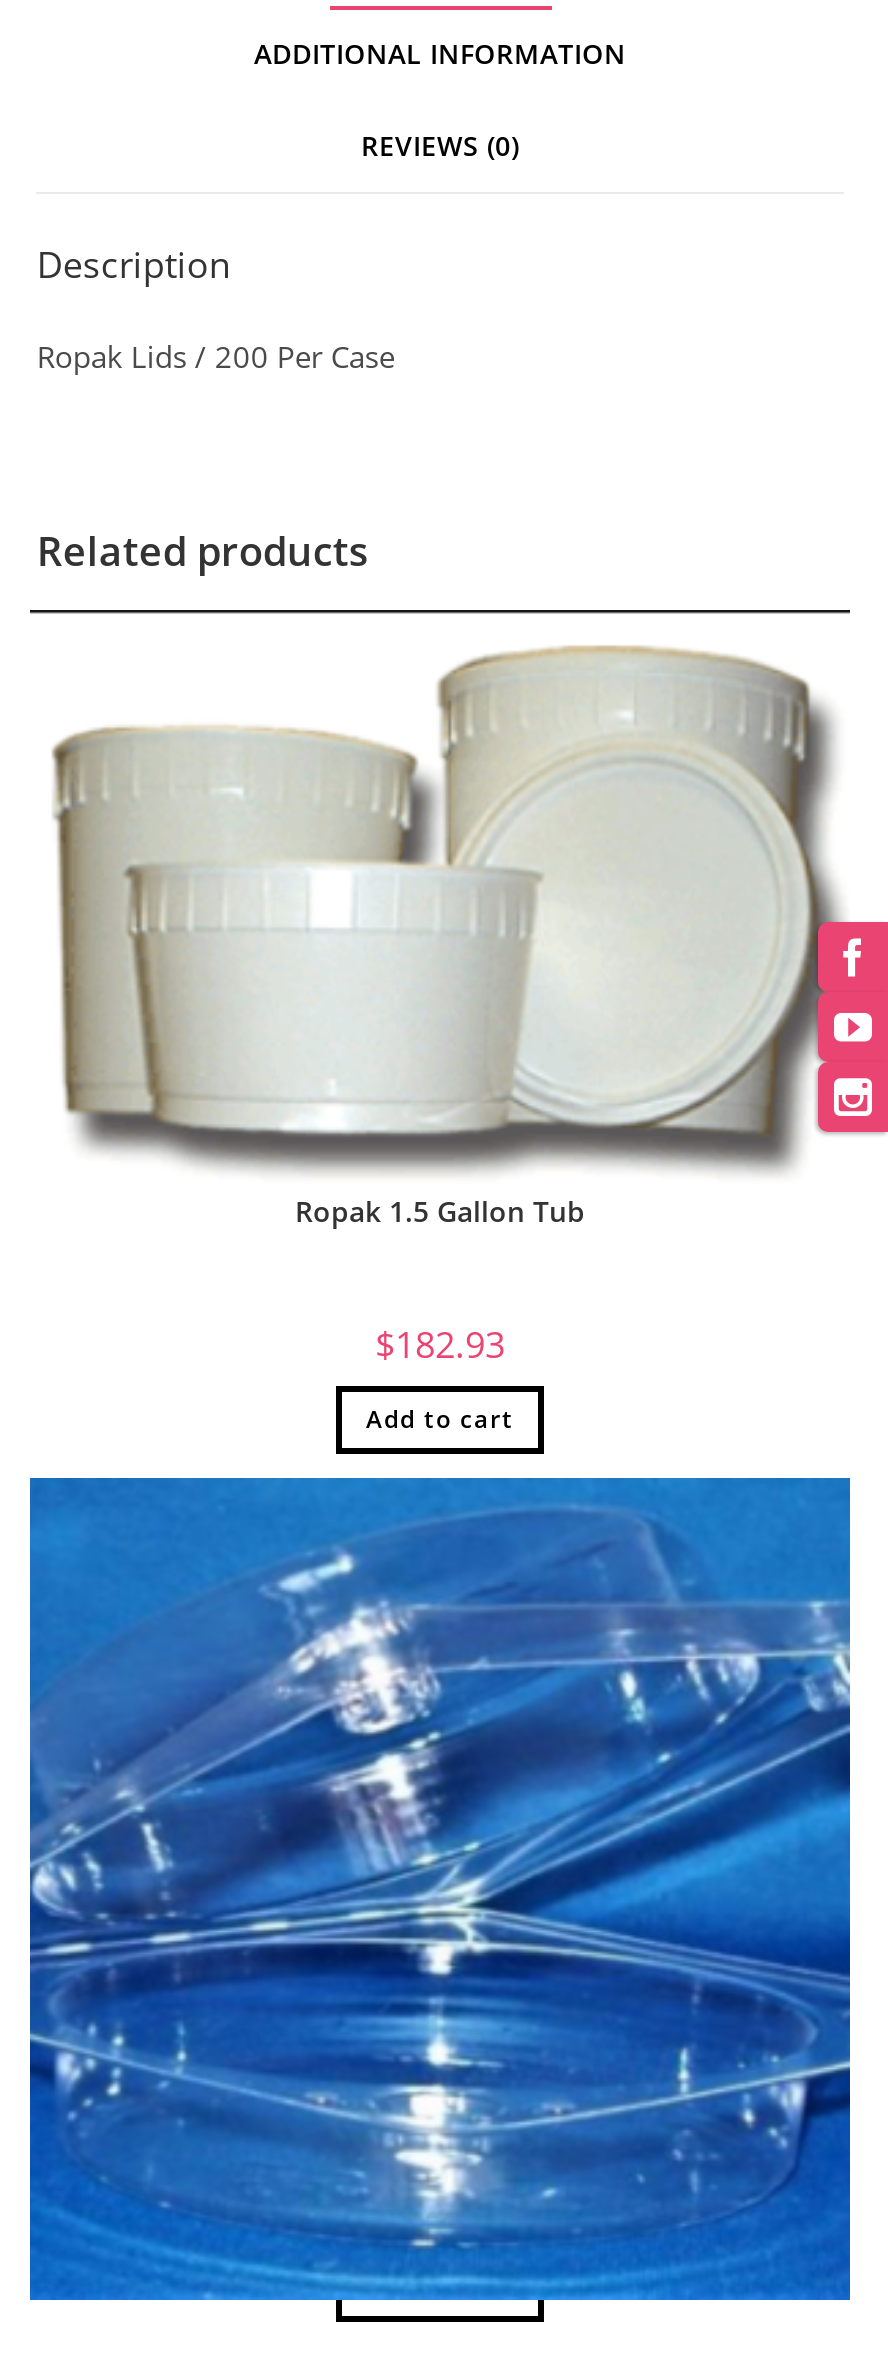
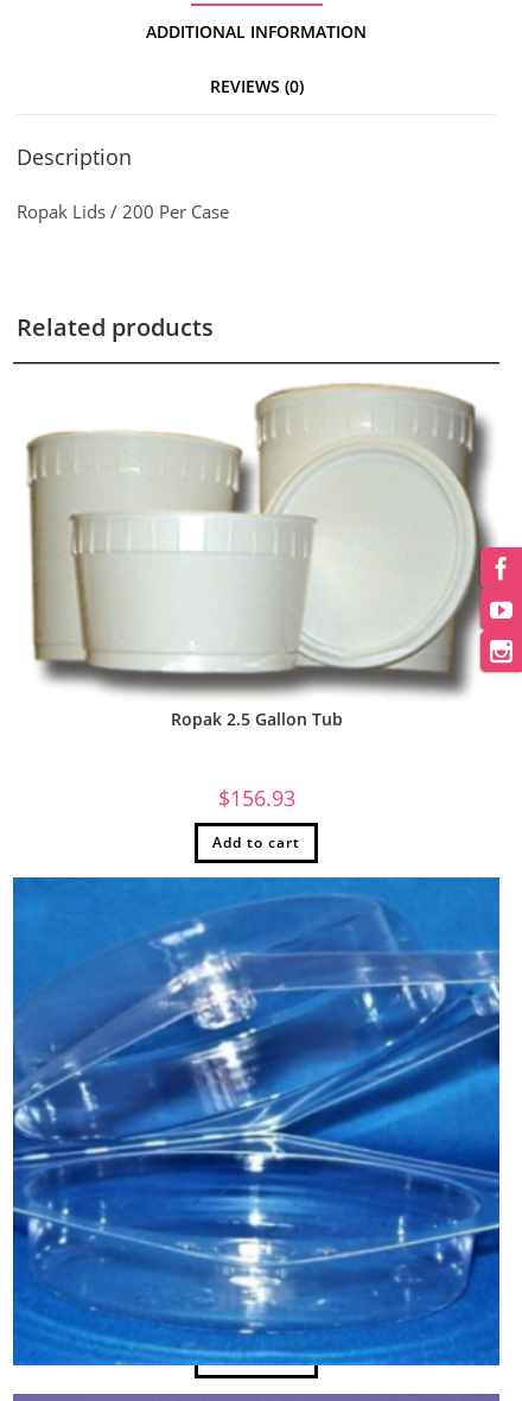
[295,1191,585,1229] Ropak 1.5 Gallon Tub -> [170,707,342,730] Ropak 2.5 Gallon Tub
[375,1319,505,1367] $182.93 -> [218,783,295,812] $156.93

